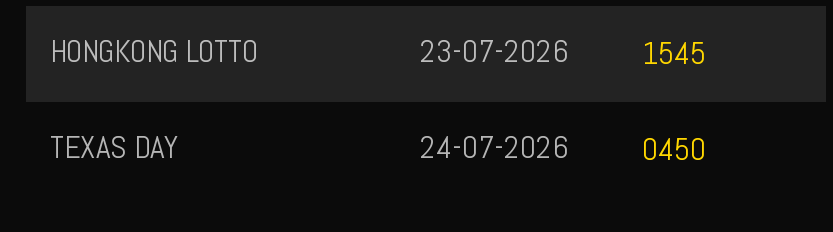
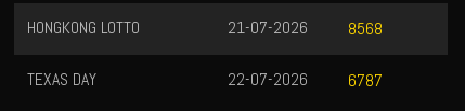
[420,32,568,72] 23-07-2026 -> [228,17,308,39] 21-07-2026
[642,33,706,73] 1545 -> [348,18,383,39] 8568
[420,128,568,168] 24-07-2026 -> [228,69,308,91] 22-07-2026
[642,129,706,169] 0450 -> [348,70,383,91] 6787

